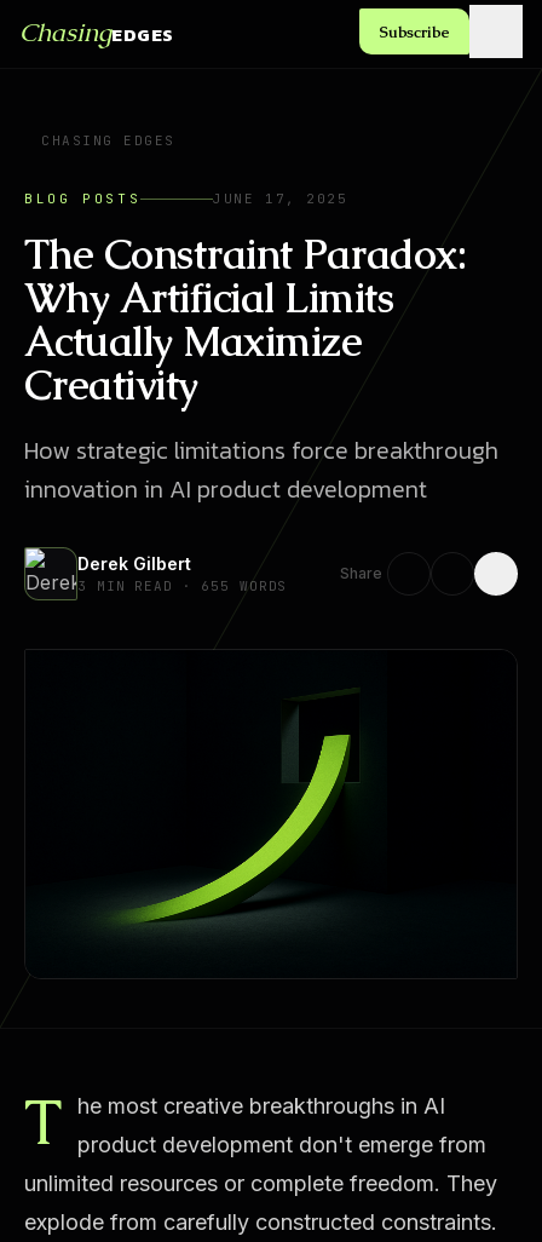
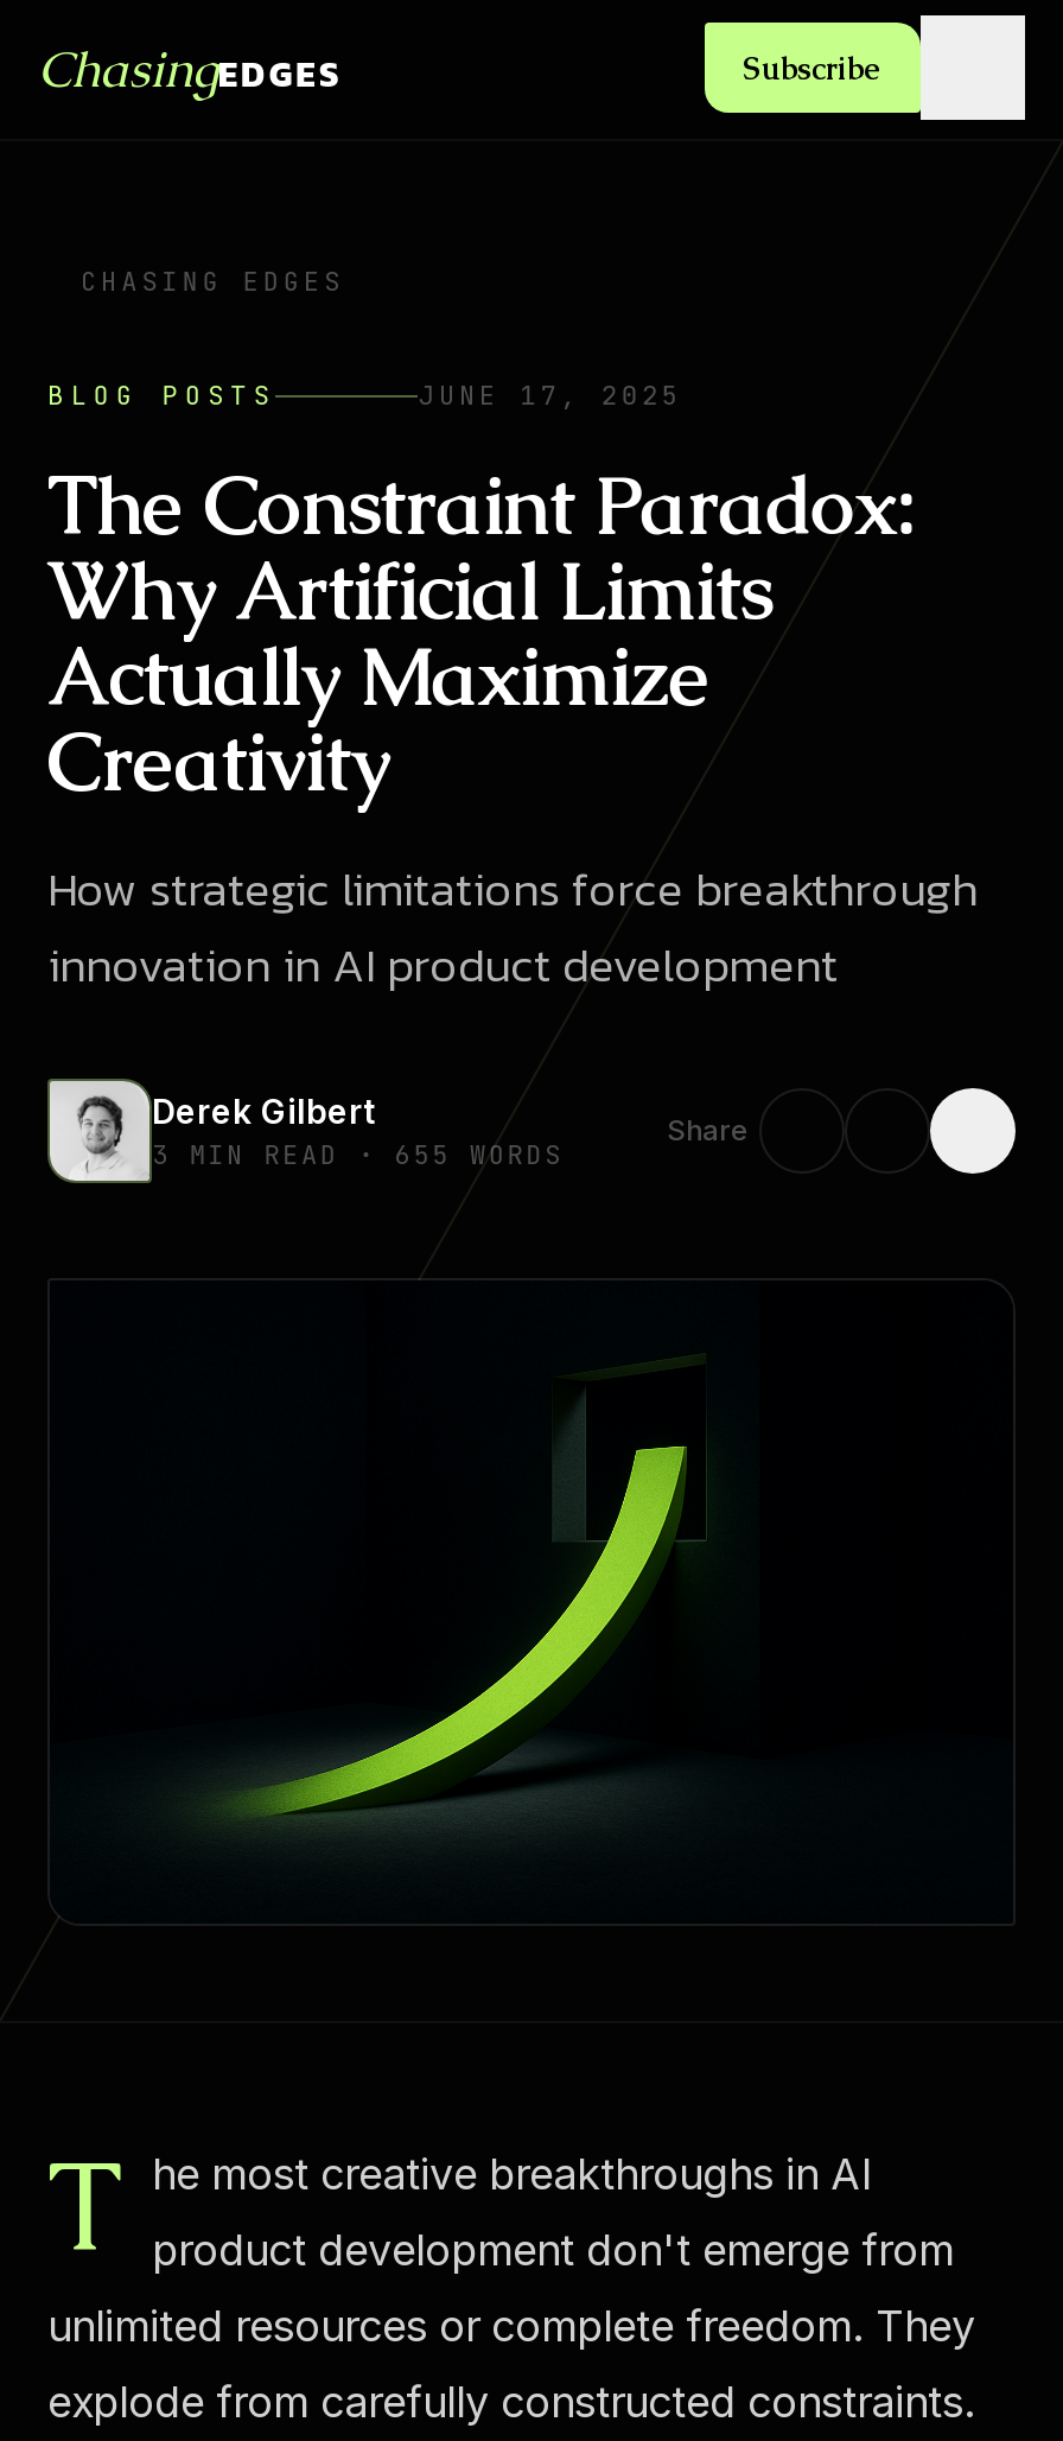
[24,547,75,599] [image] -> [47,1079,152,1183] [image]

